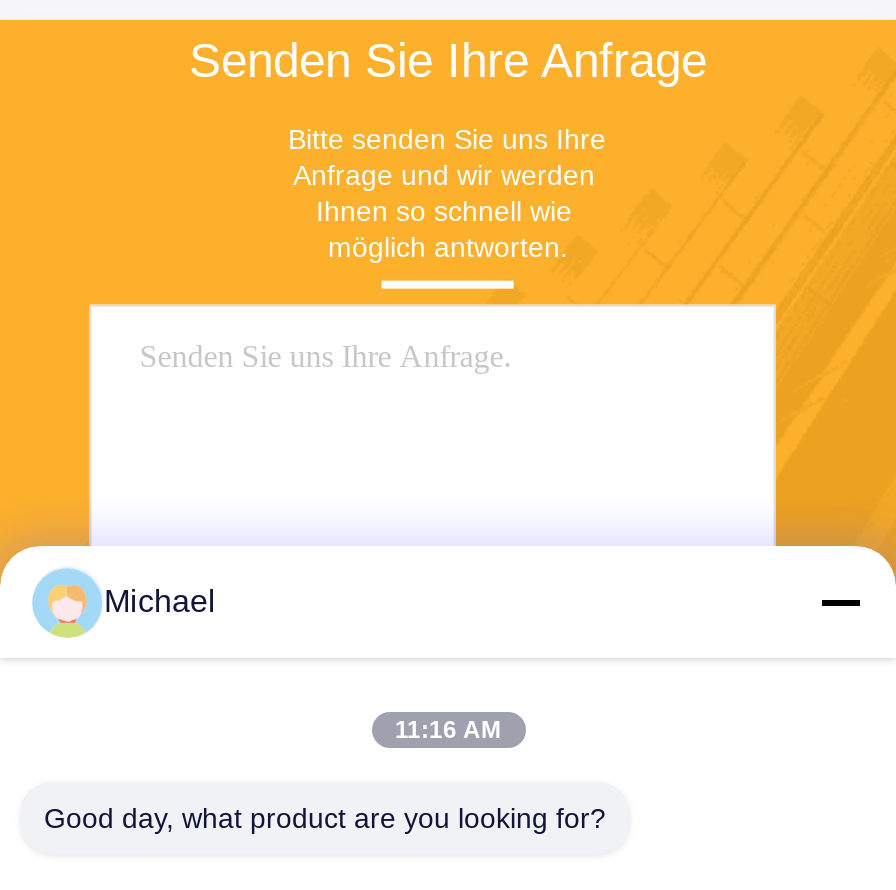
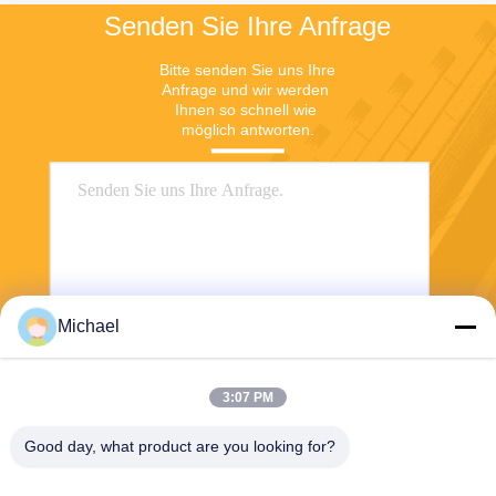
[395,716,501,744] 11:16 AM -> [223,390,273,405] 3:07 PM

